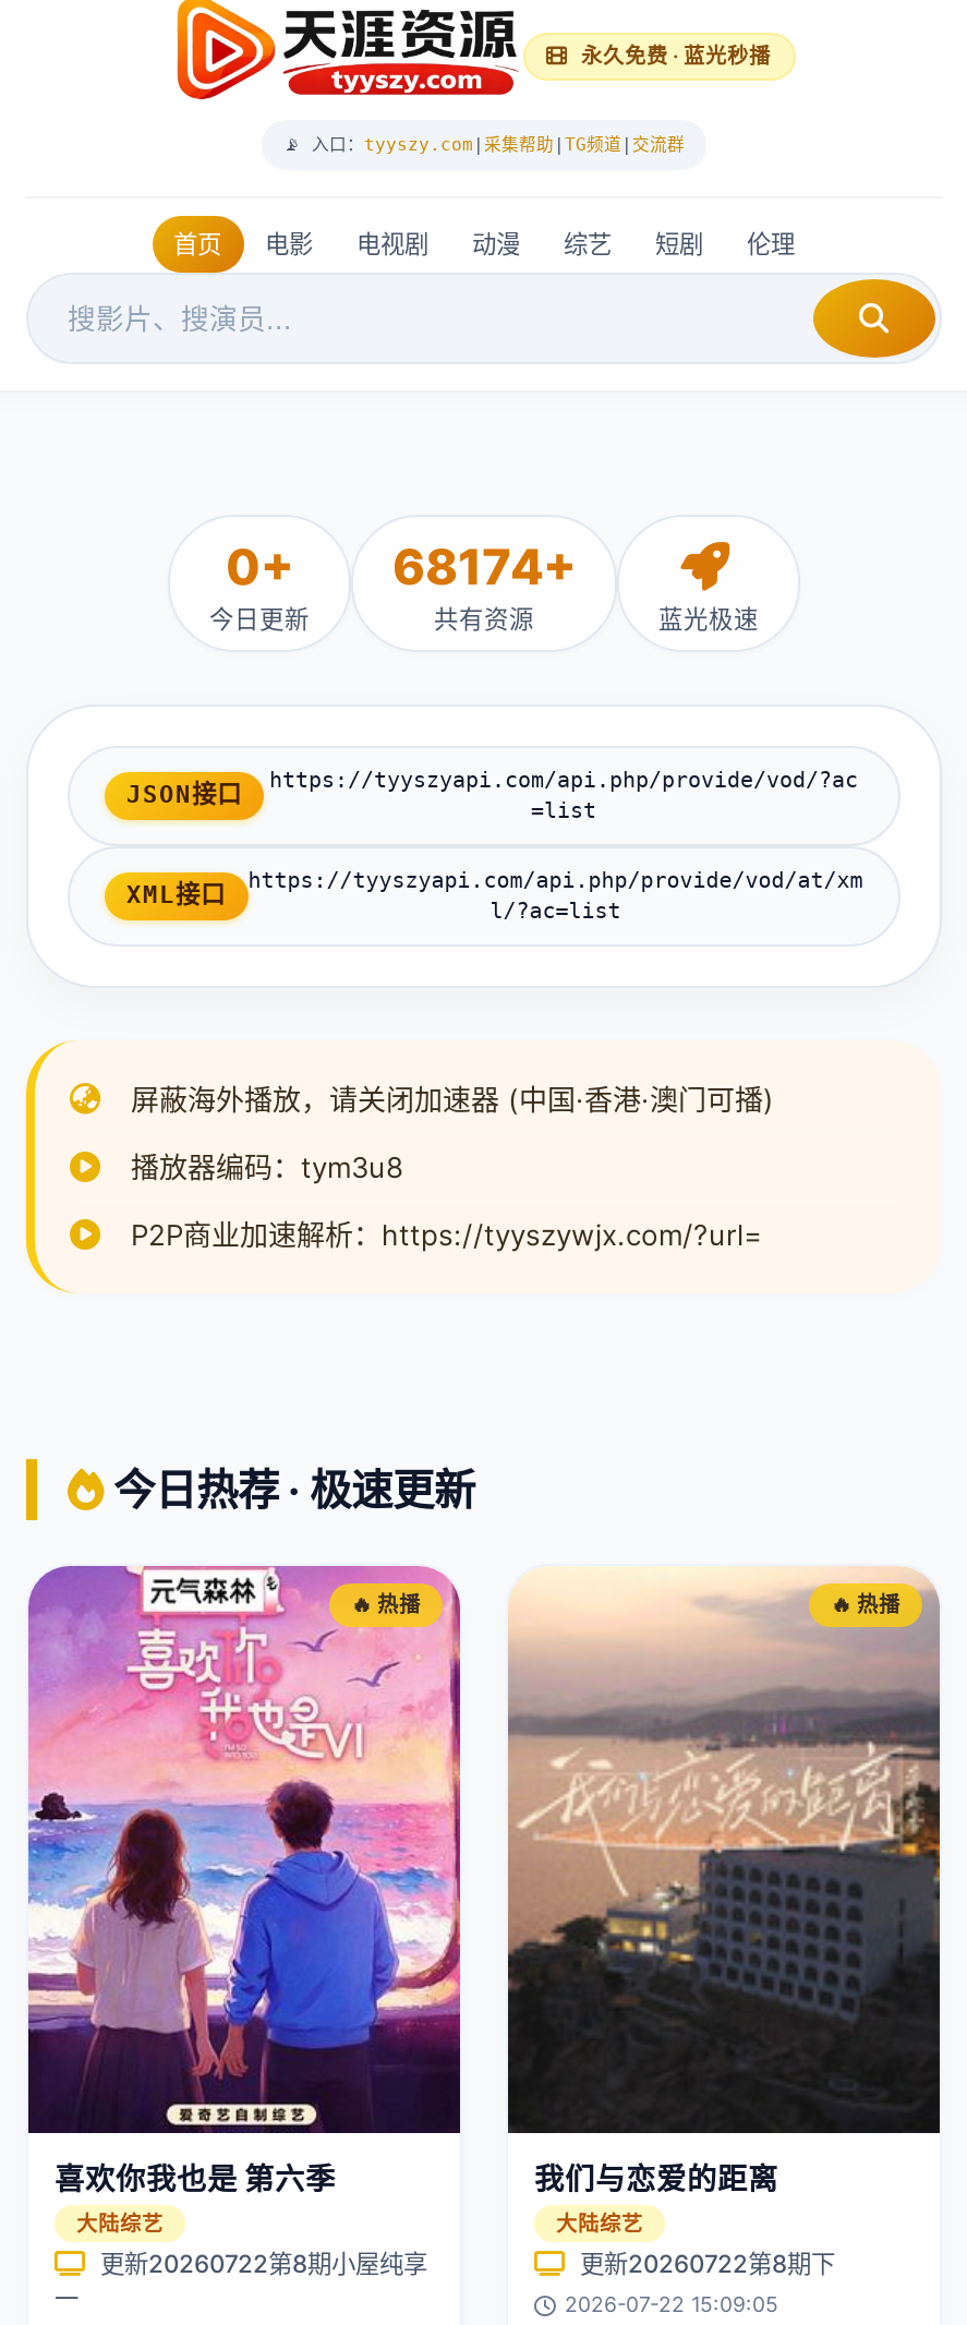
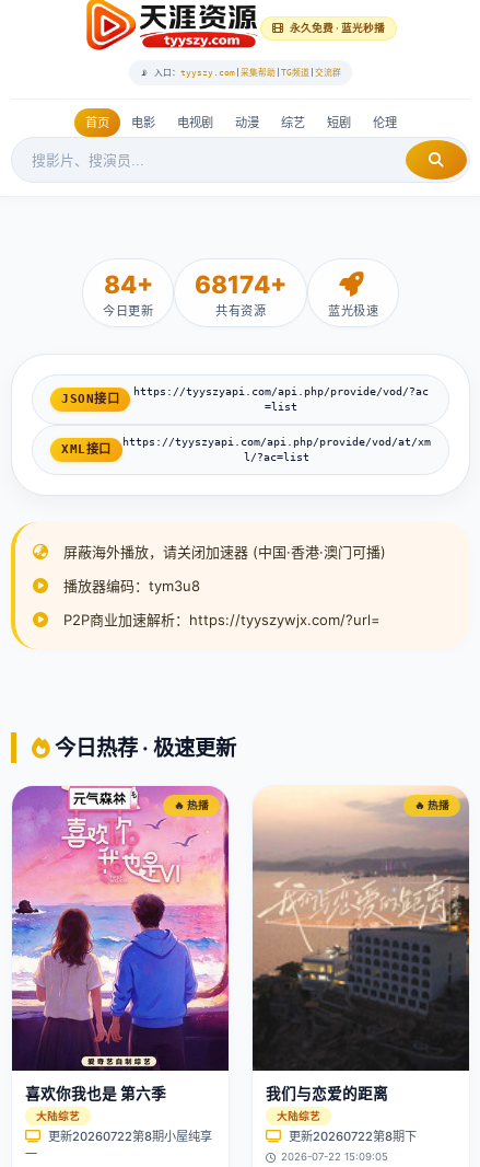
[226,537,576,595] 0+ 68174+ -> [103,269,286,299] 84+ 68174+

